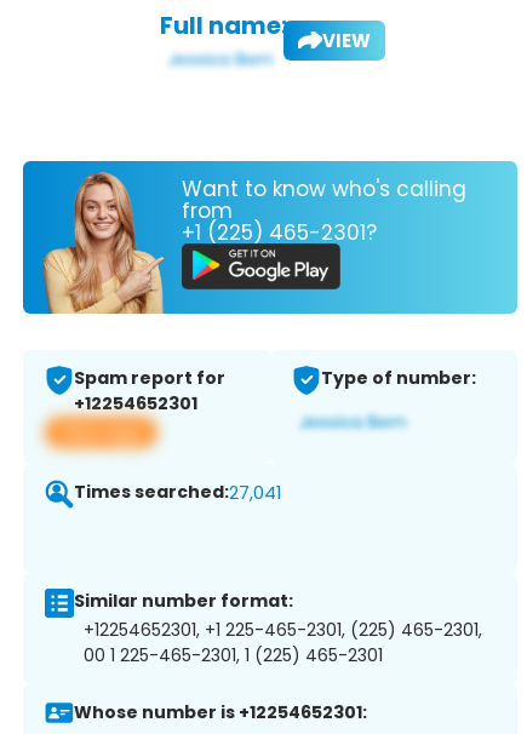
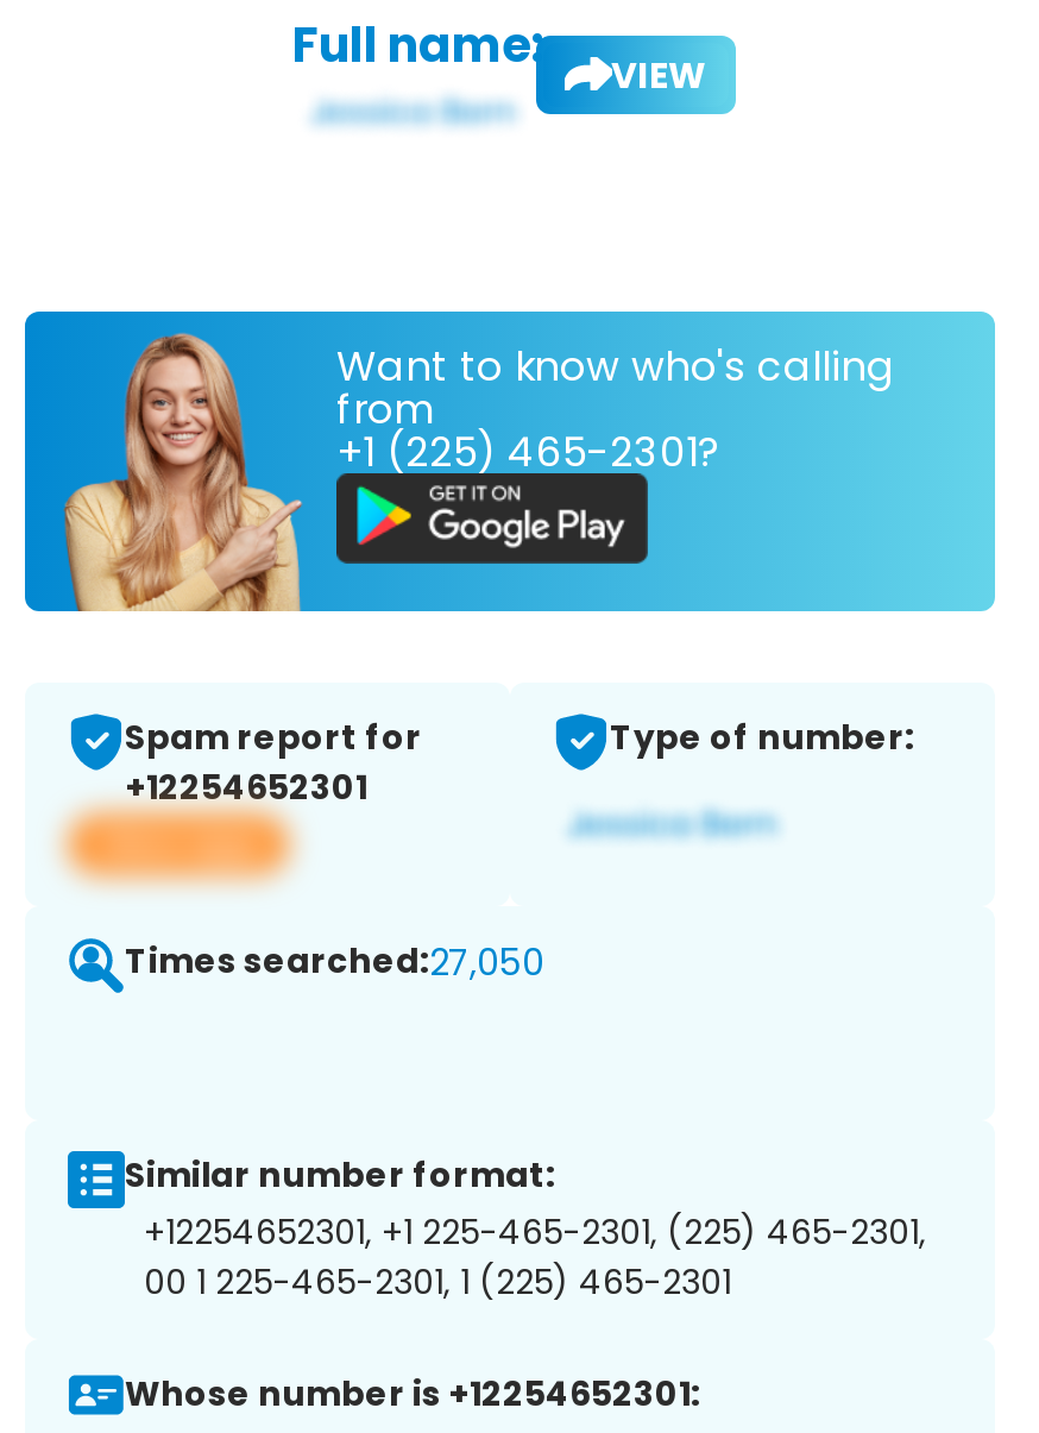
[74,480,282,505] Times searched:27,041 -> [125,937,543,987] Times searched:27,050

